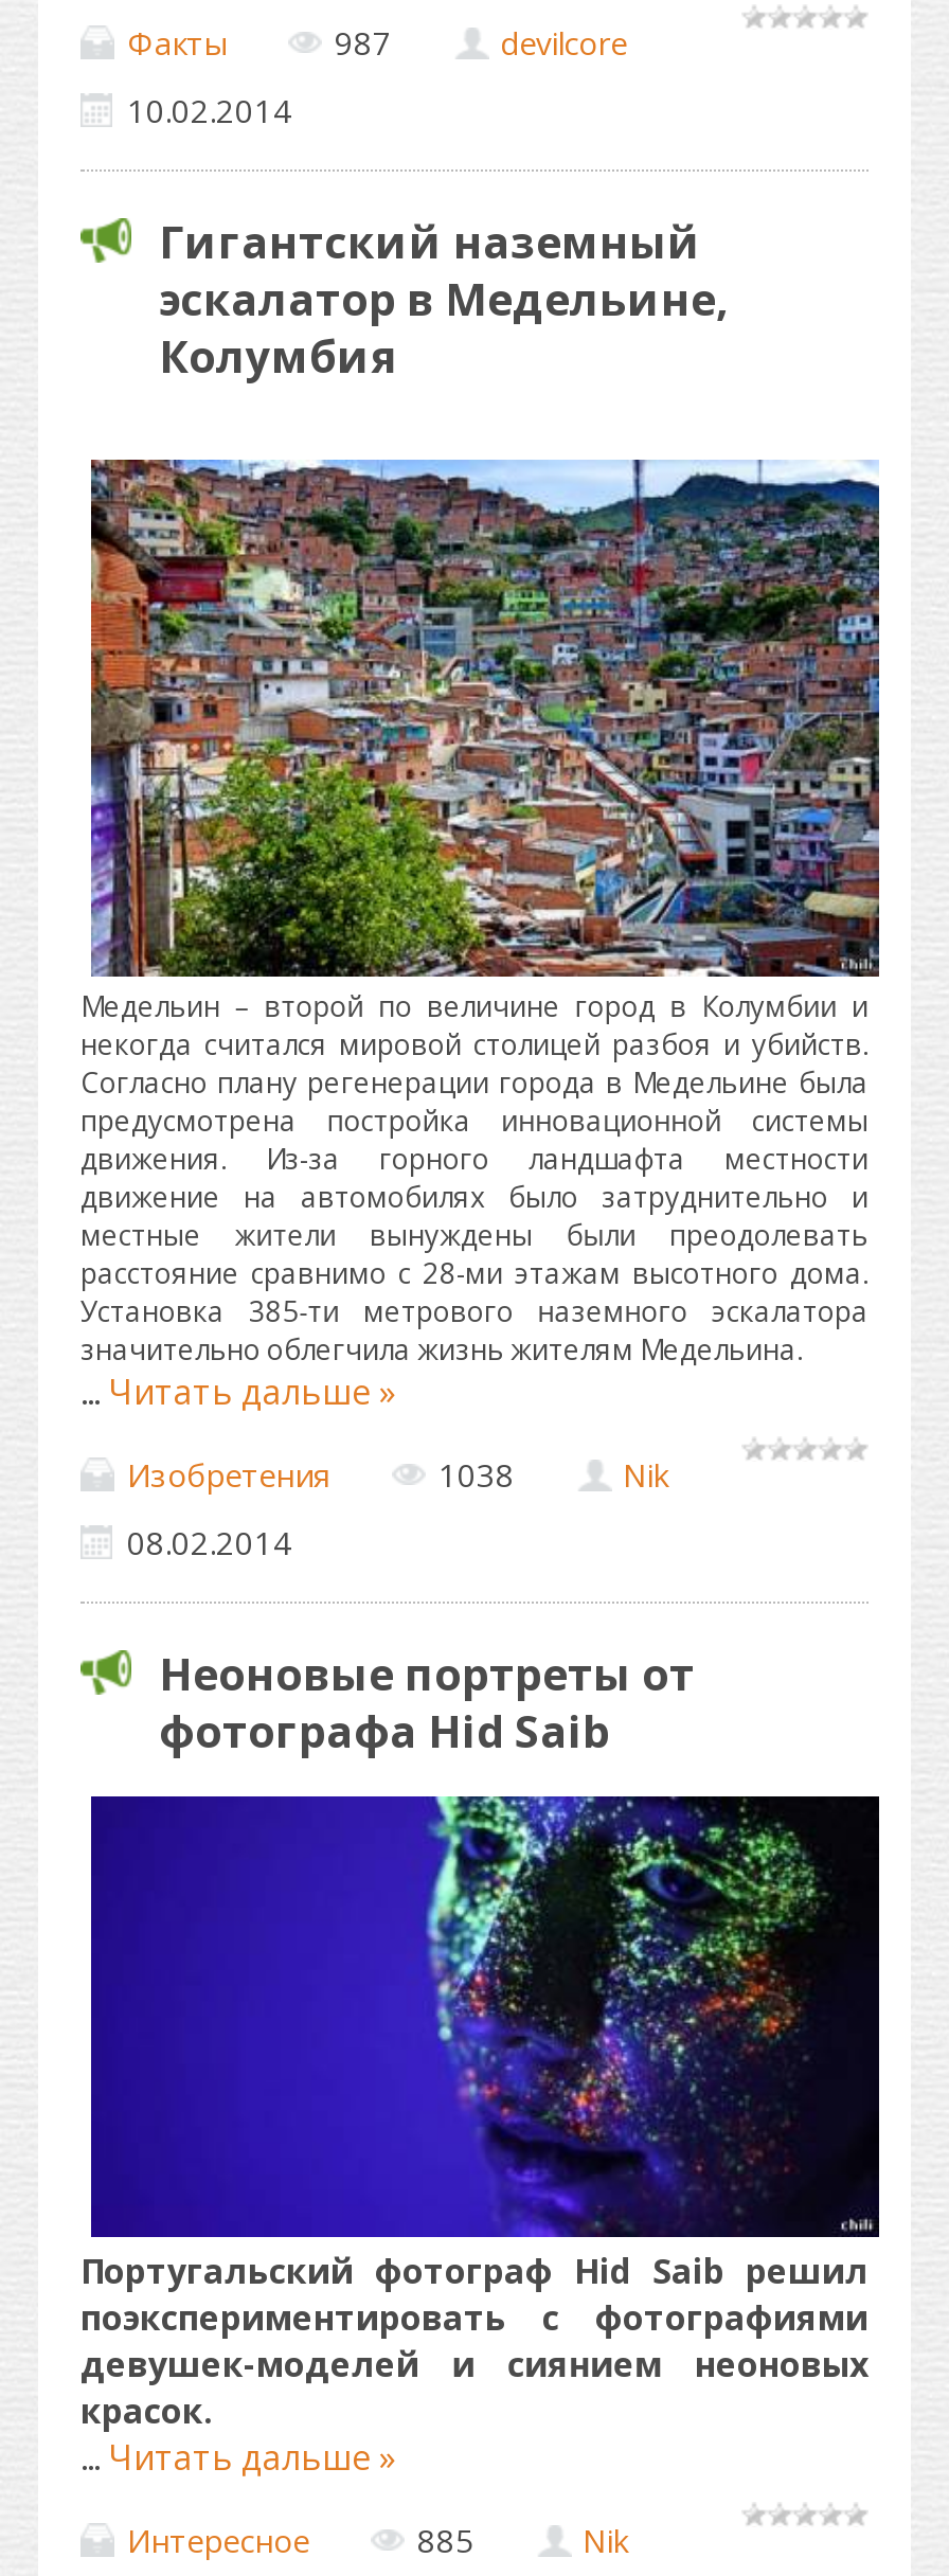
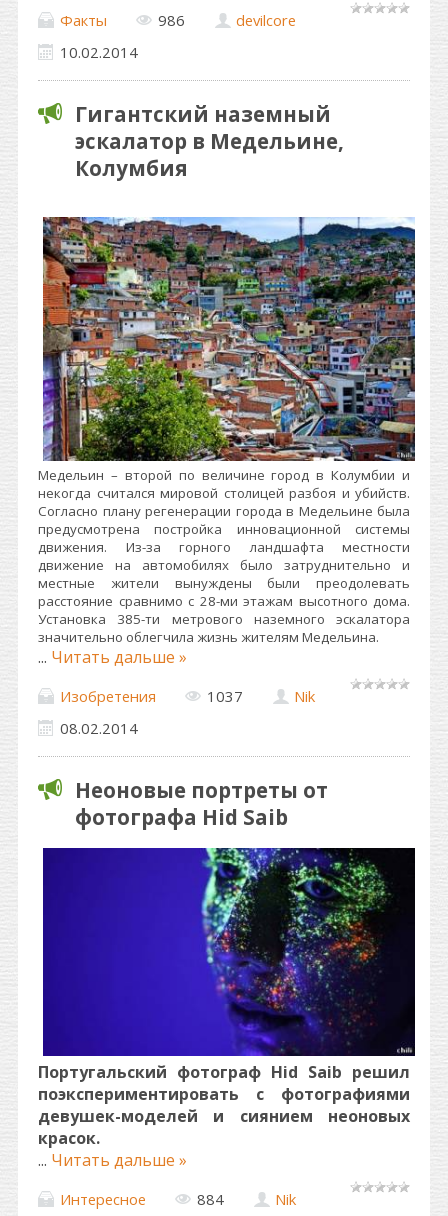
[335,21,392,63] 987 -> [158,10,185,30] 986
[438,1453,515,1495] 1038 -> [207,686,243,706] 1037
[417,2519,475,2562] 885 -> [197,1189,224,1209] 884

